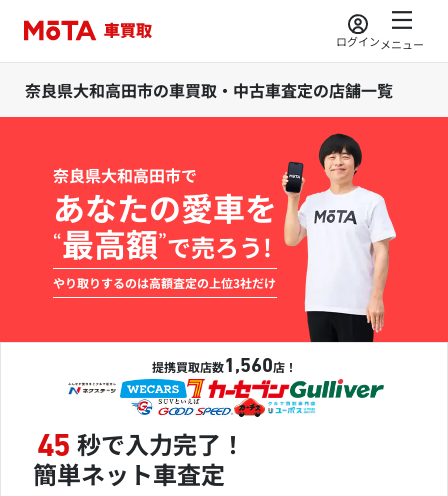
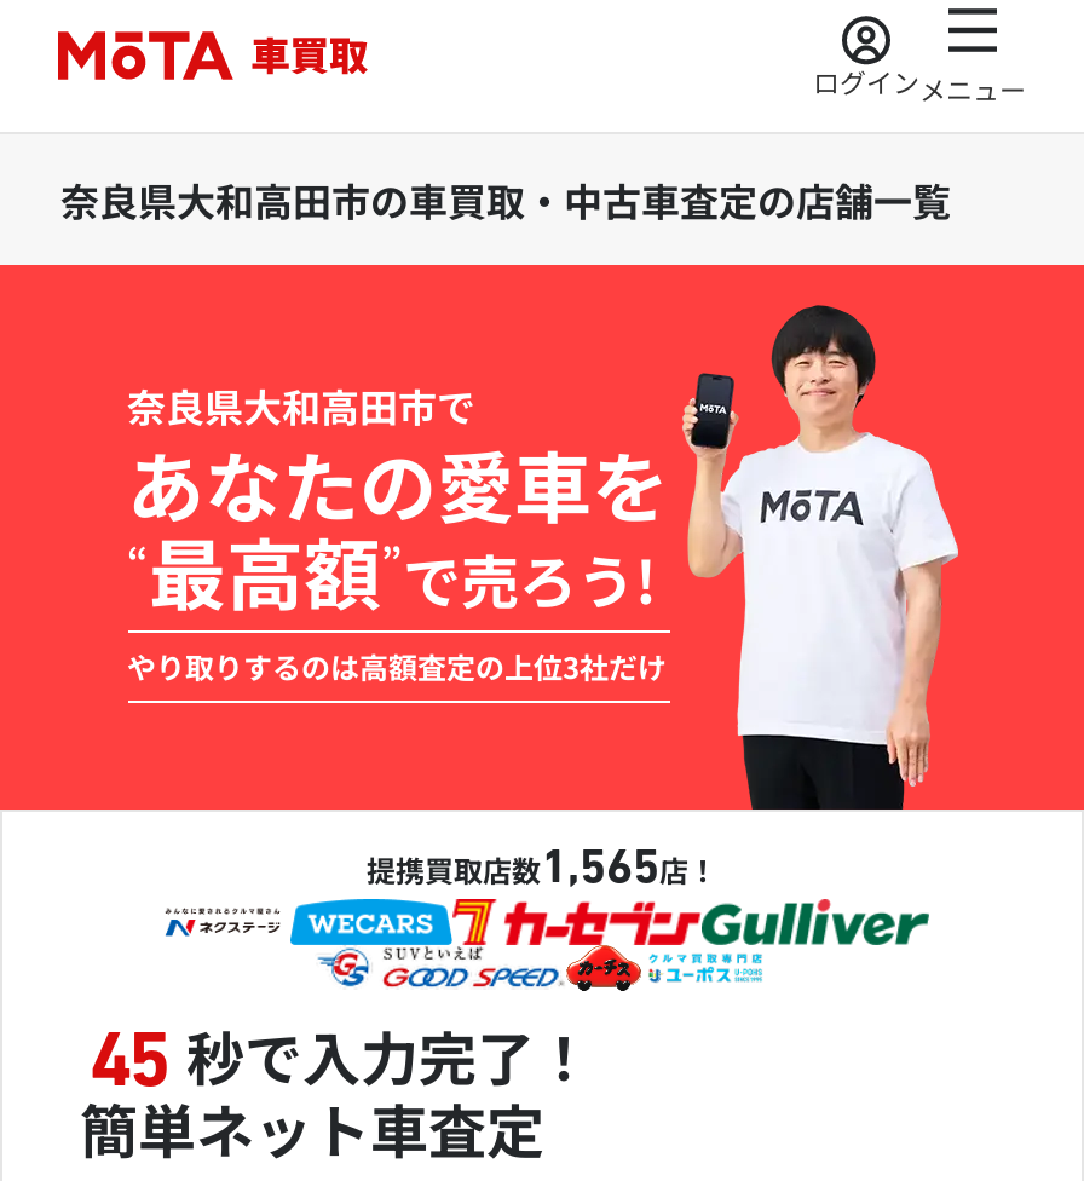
[151,357,296,377] 提携買取店数1,560店！ -> [367,846,717,894] 提携買取店数1,565店！

